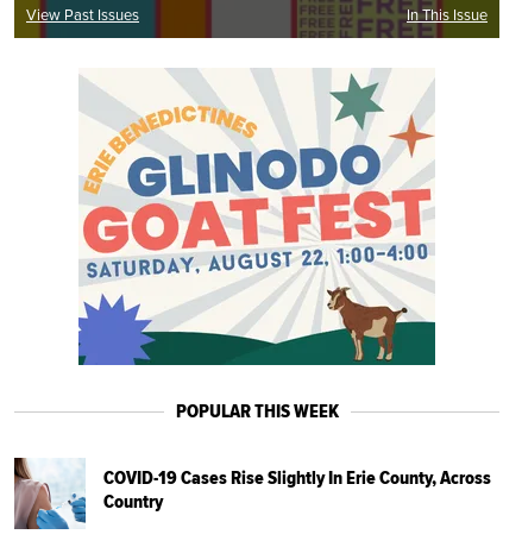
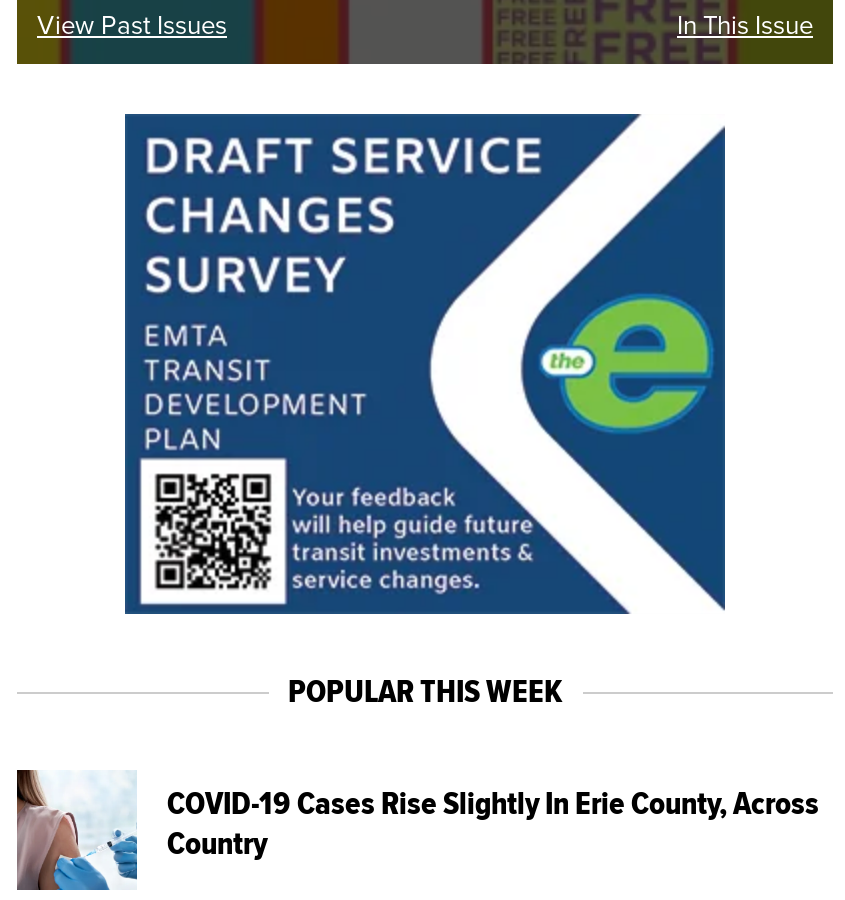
[78,68,435,366] [image] -> [123,112,727,614] [image]

